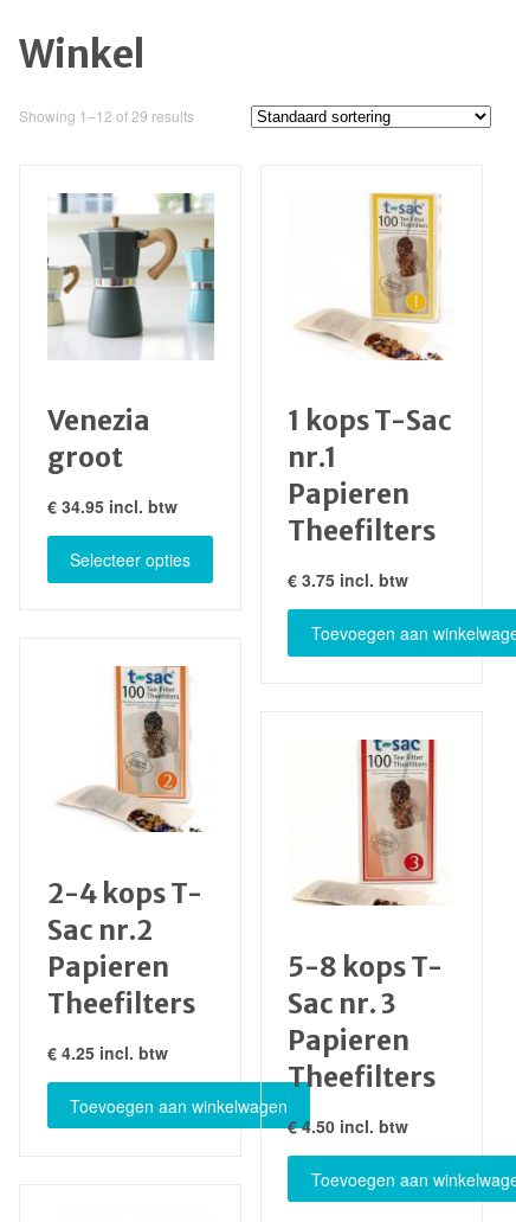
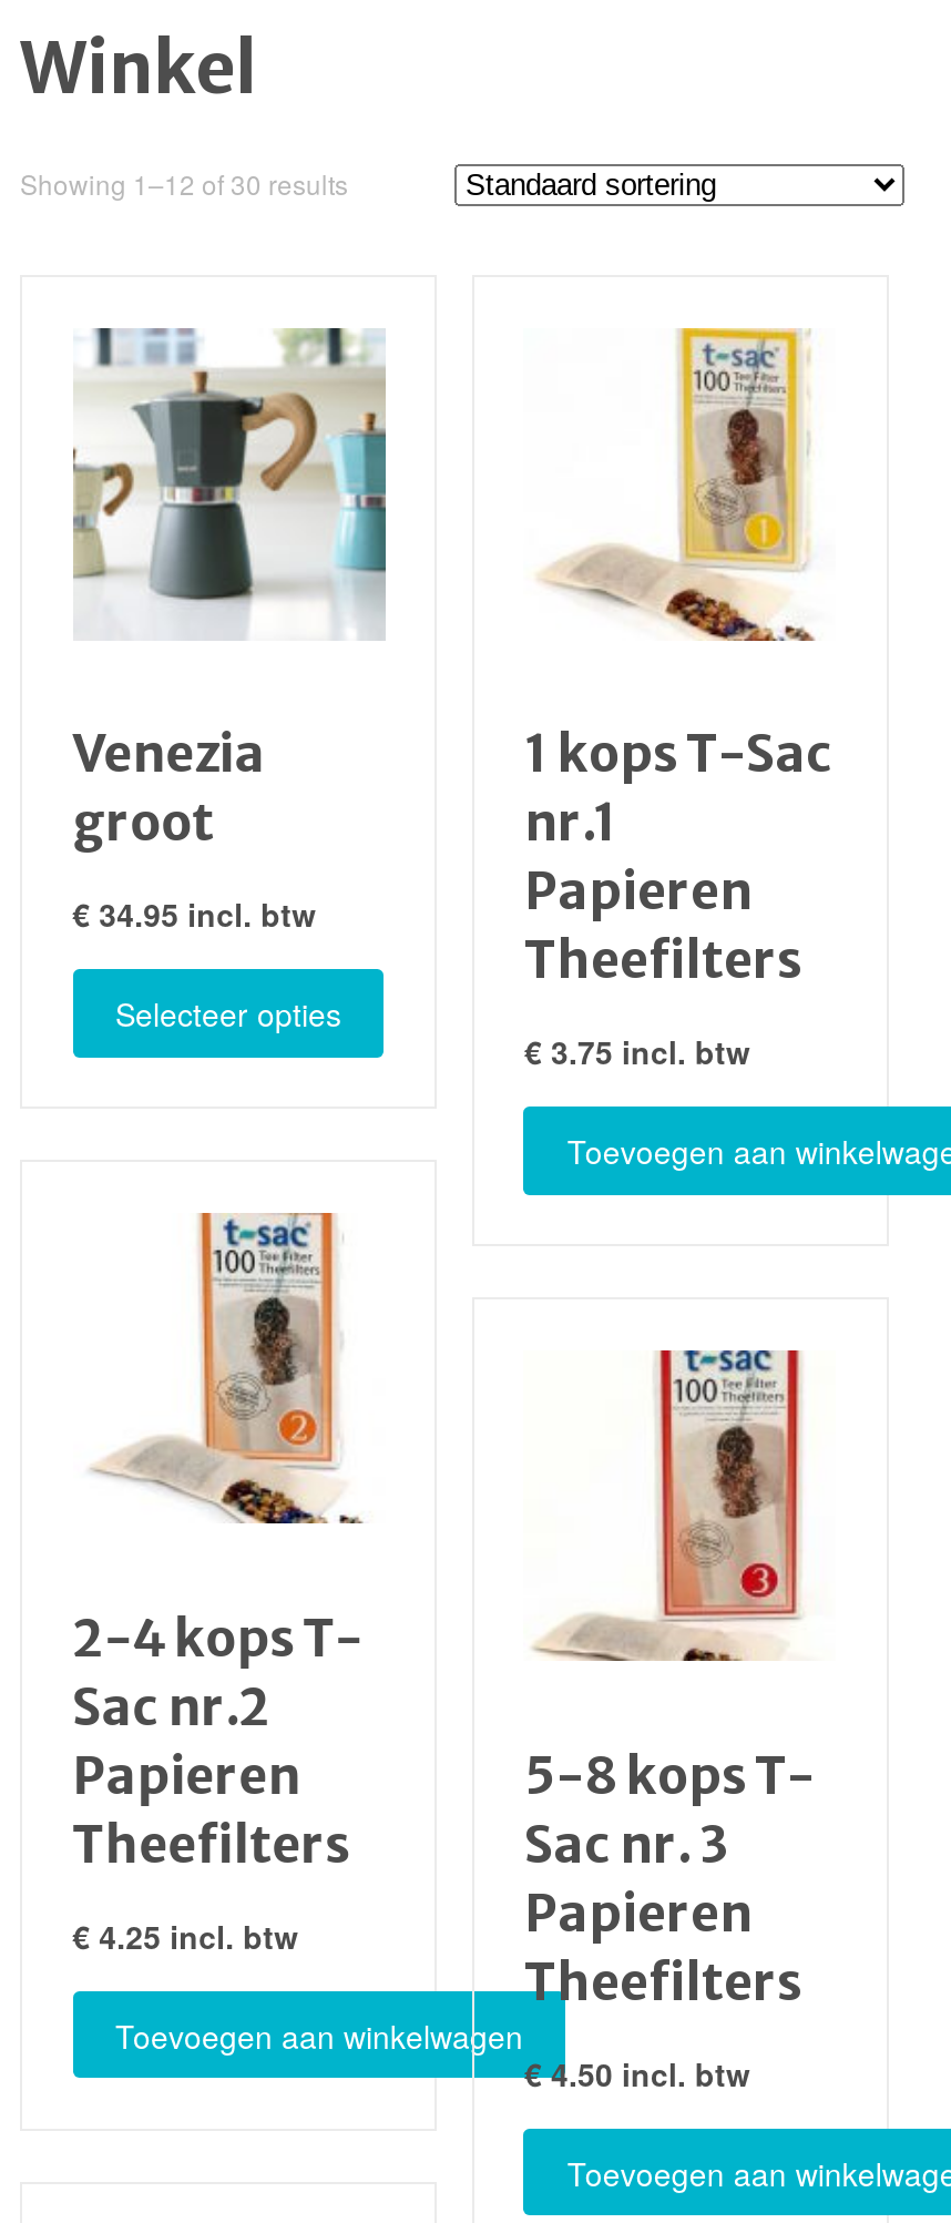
[19,105,194,125] Showing 1–12 of 29 results -> [20,164,348,201] Showing 1–12 of 30 results

